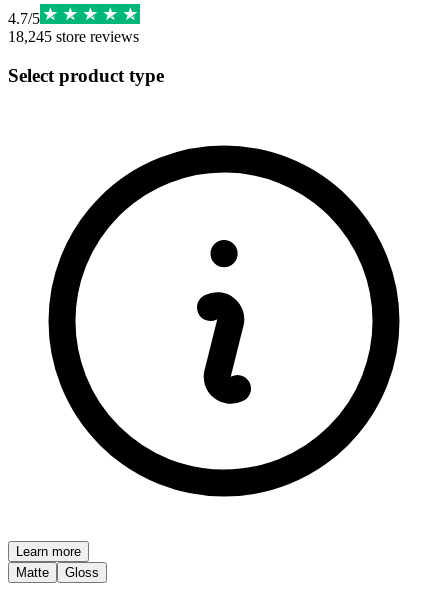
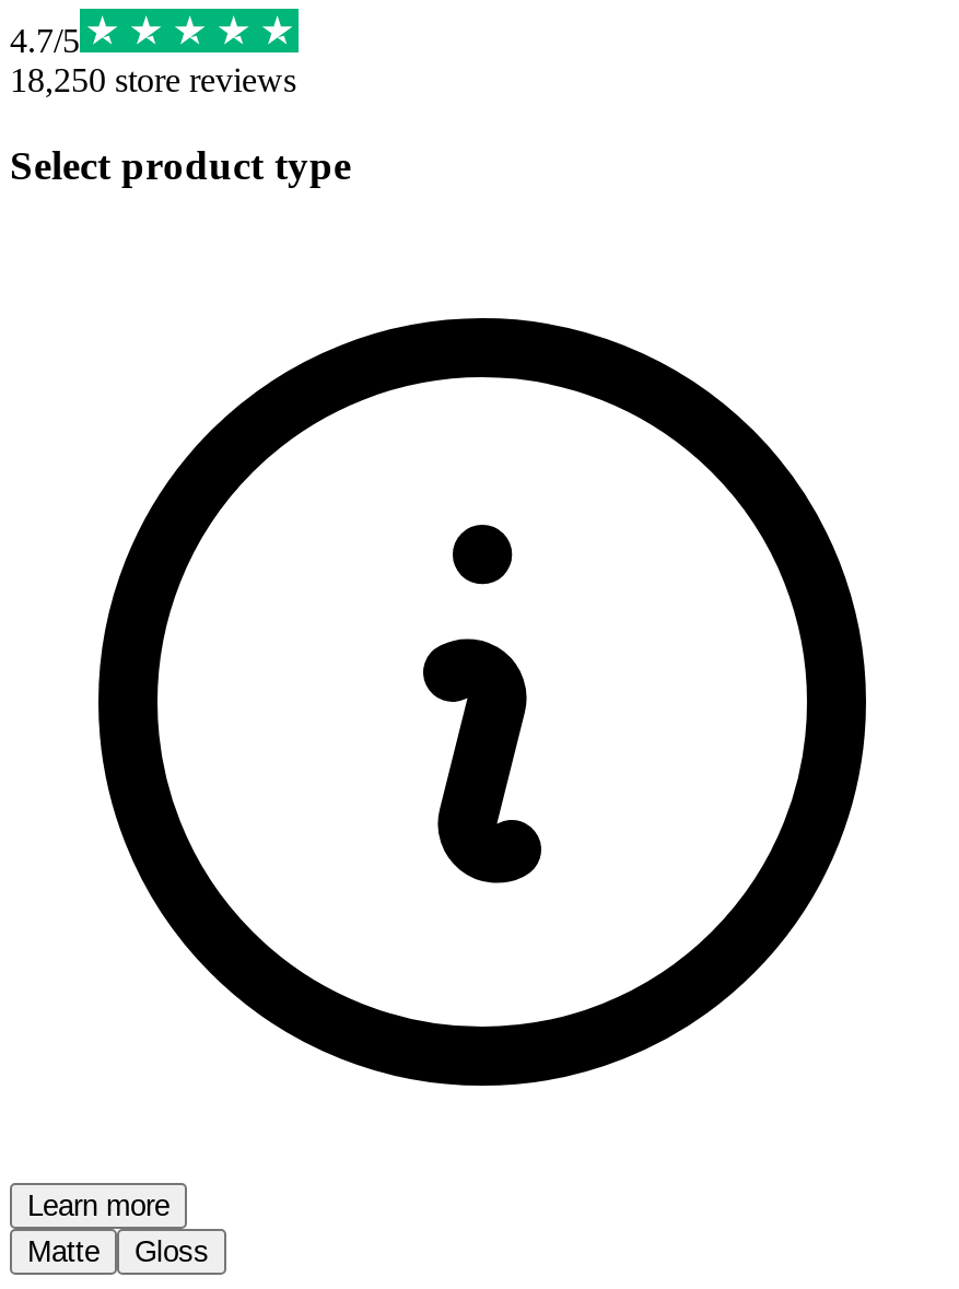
[8,28,139,45] 18,245 store reviews -> [10,61,296,98] 18,250 store reviews

